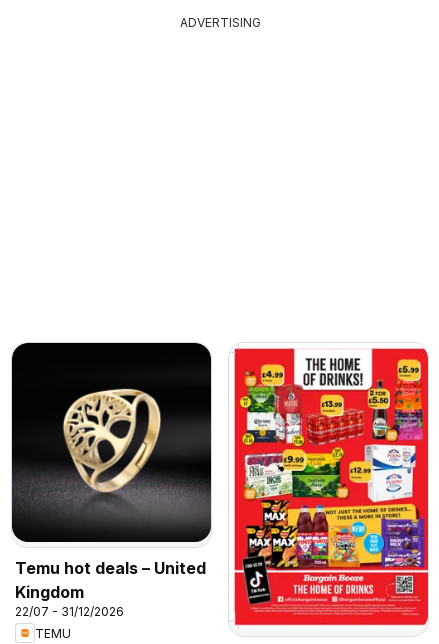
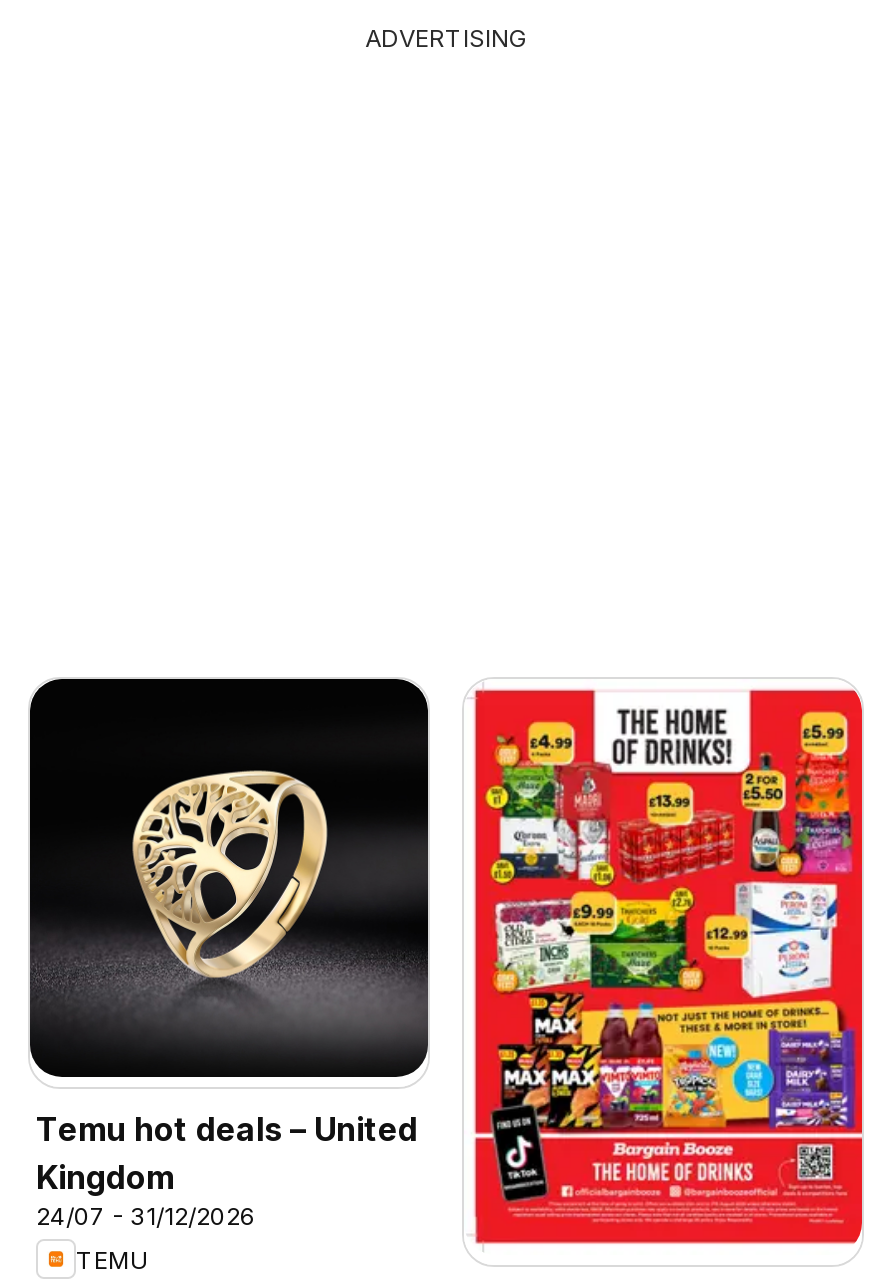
[15,604,124,619] 22/07 - 31/12/2026 -> [36,1201,256,1231] 24/07 - 31/12/2026

